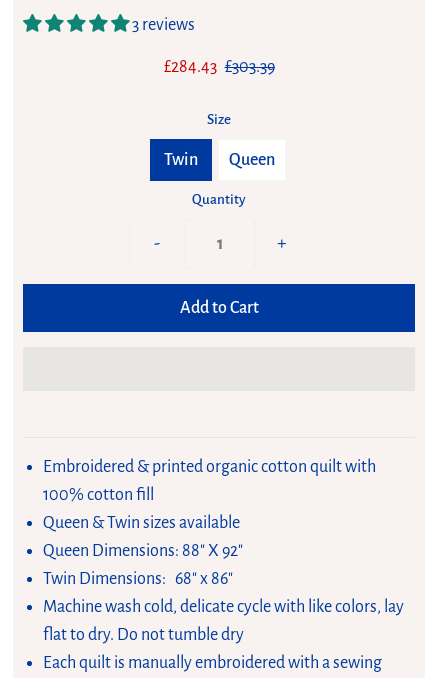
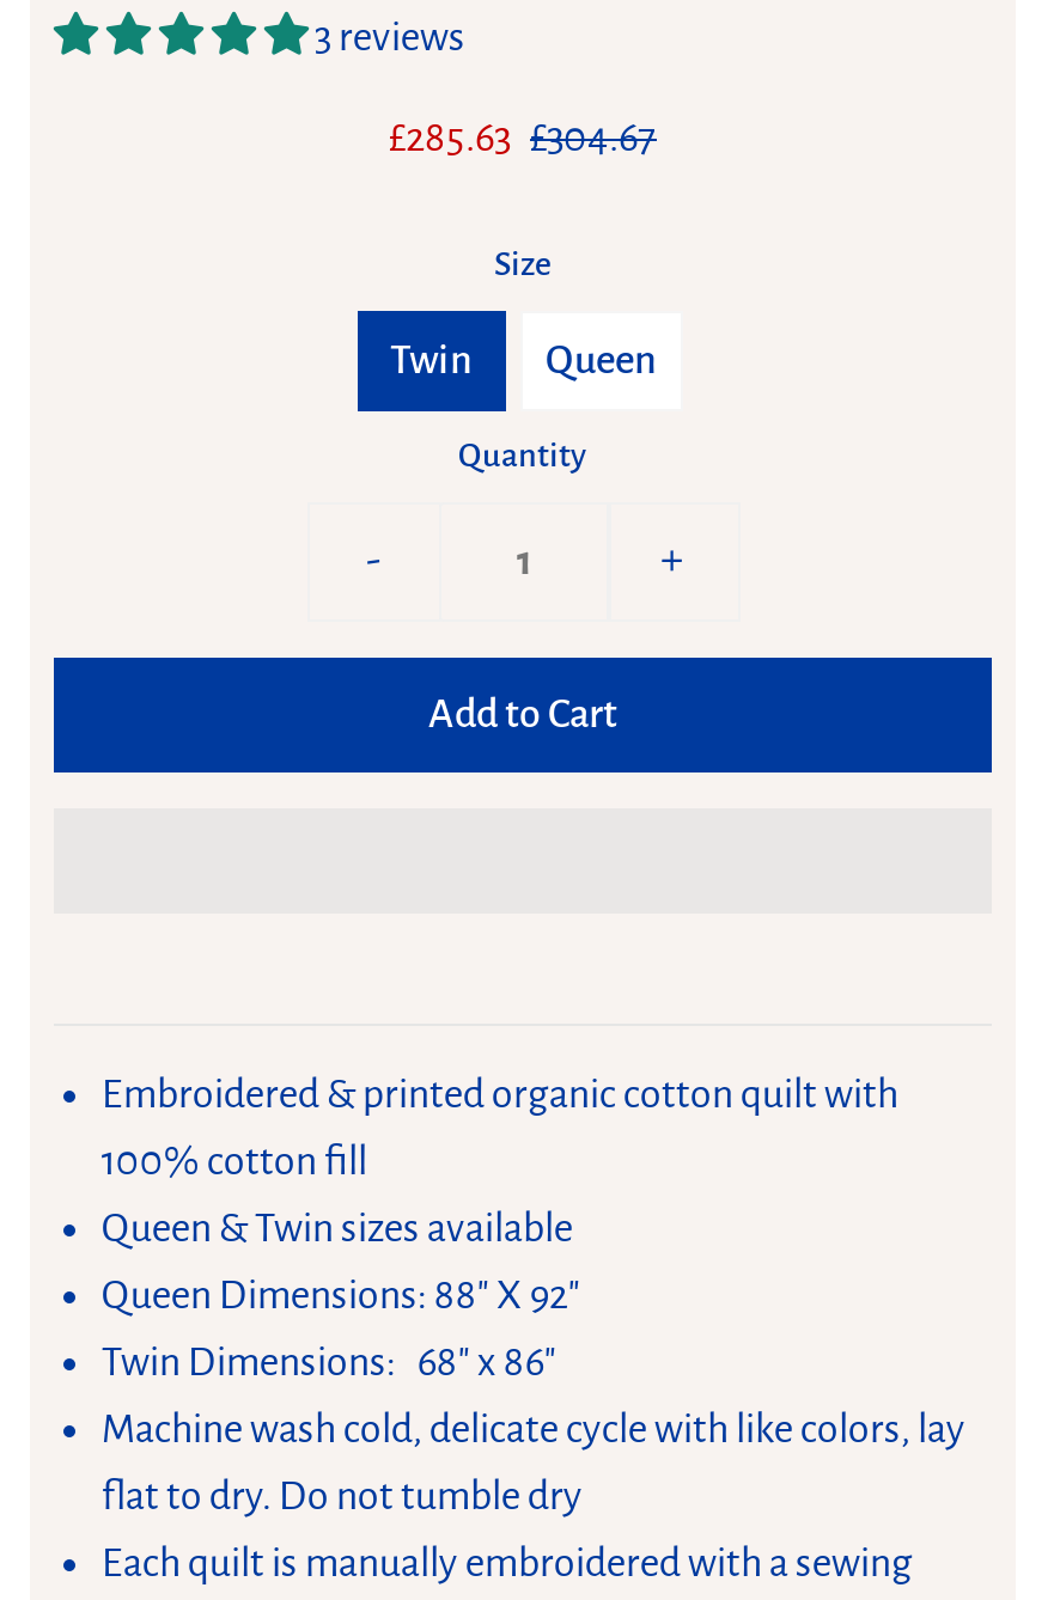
[163,58,274,76] £284.43 £303.39 -> [389,118,657,161] £285.63 £304.67

